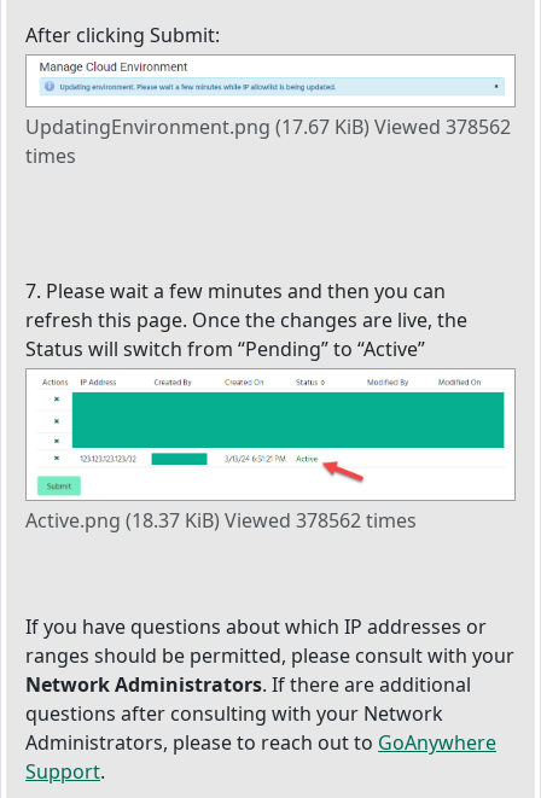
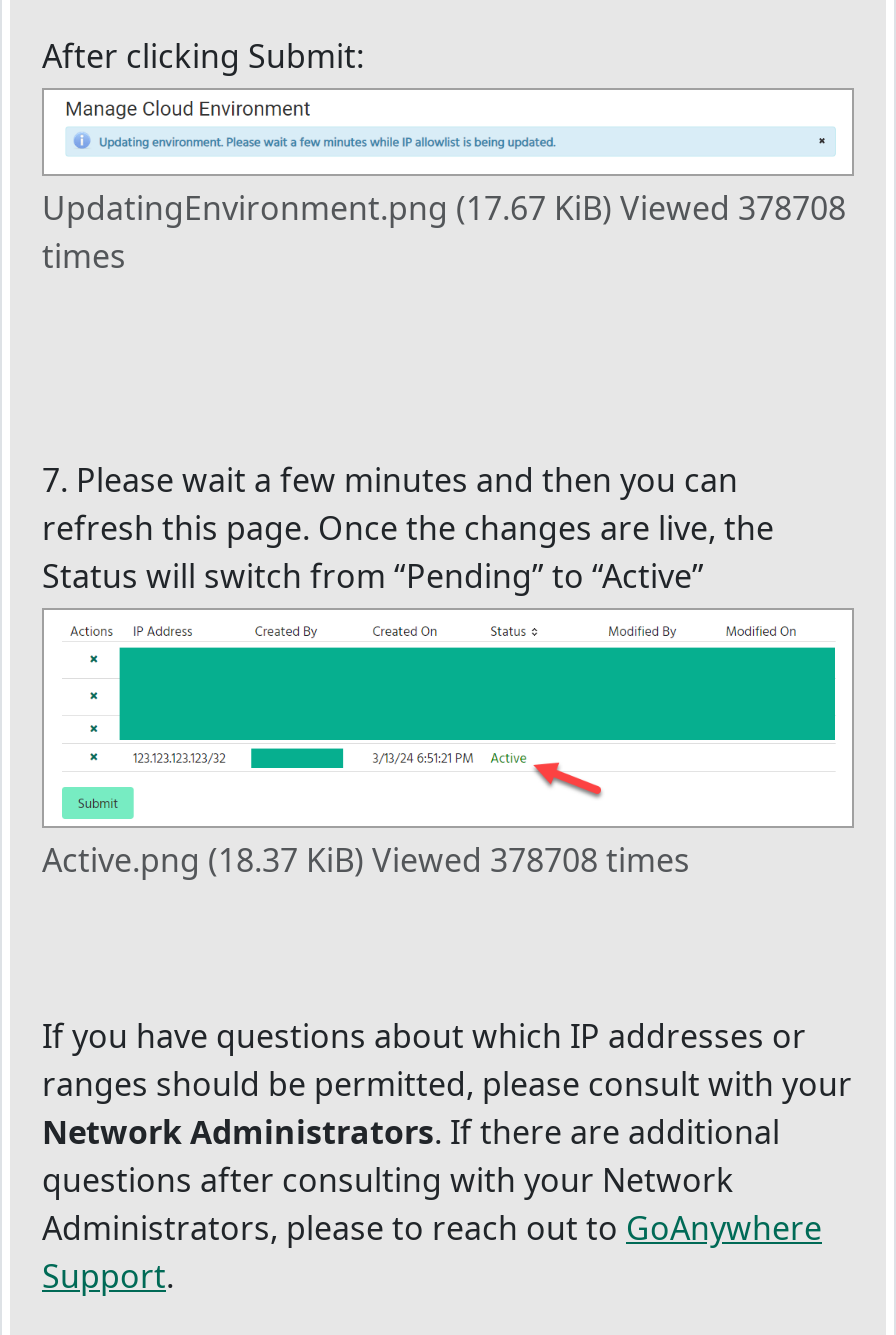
[25,114,511,140] UpdatingEnvironment.png (17.67 KiB) Viewed 378562 -> [42,186,846,230] UpdatingEnvironment.png (17.67 KiB) Viewed 378708
[25,507,417,533] Active.png (18.37 KiB) Viewed 378562 times -> [42,837,690,881] Active.png (18.37 KiB) Viewed 378708 times

